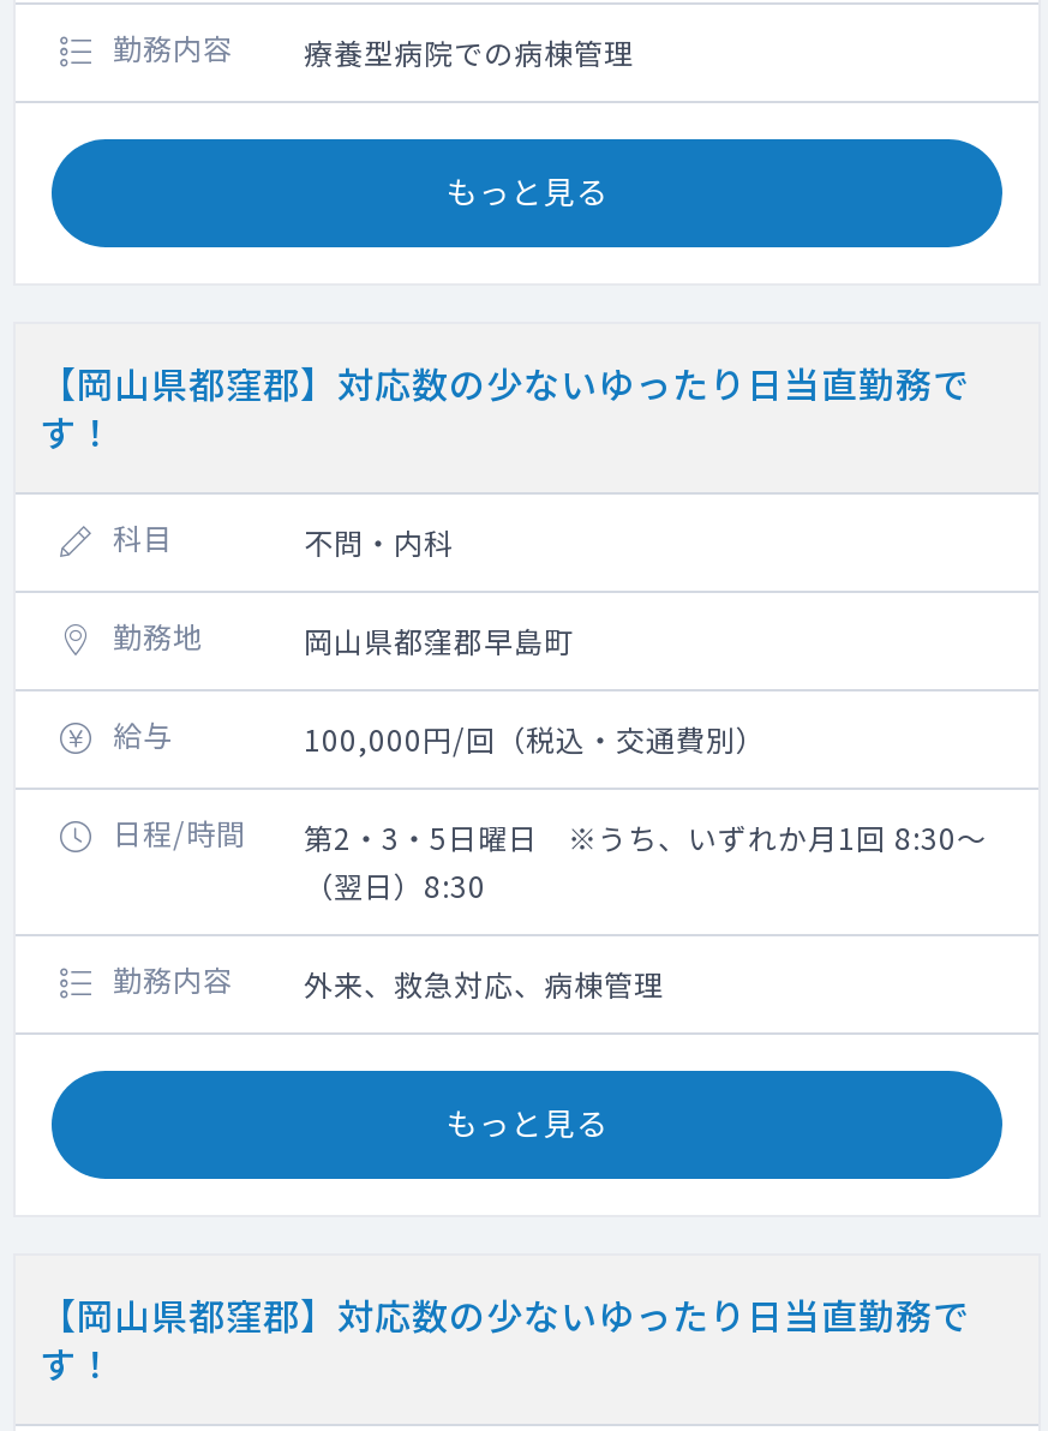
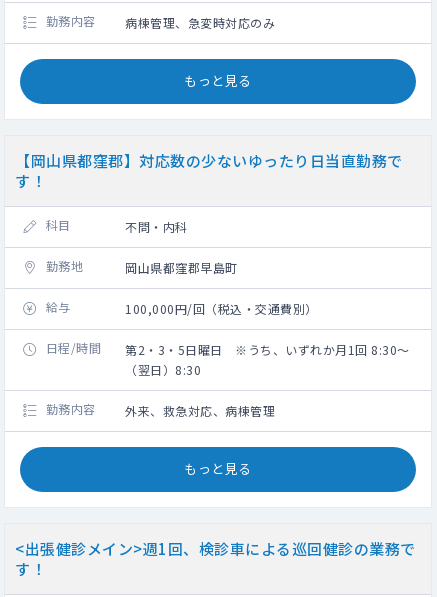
[304,30,634,71] 療養型病院での病棟管理 -> [125,13,275,30] 病棟管理、急変時対応のみ
[40,1288,970,1339] 【岡山県都窪郡】対応数の少ないゆったり日当直勤務で -> [15,537,415,558] <出張健診メイン>週1回、検診車による巡回健診の業務で

